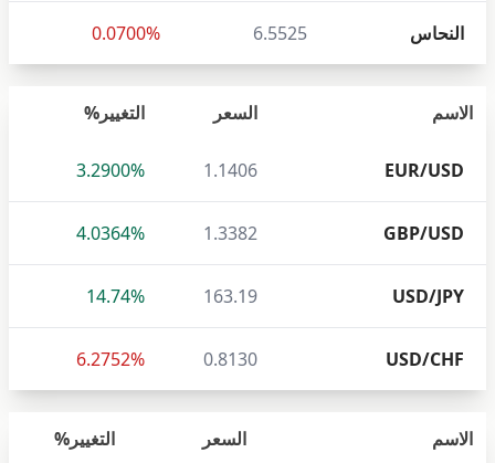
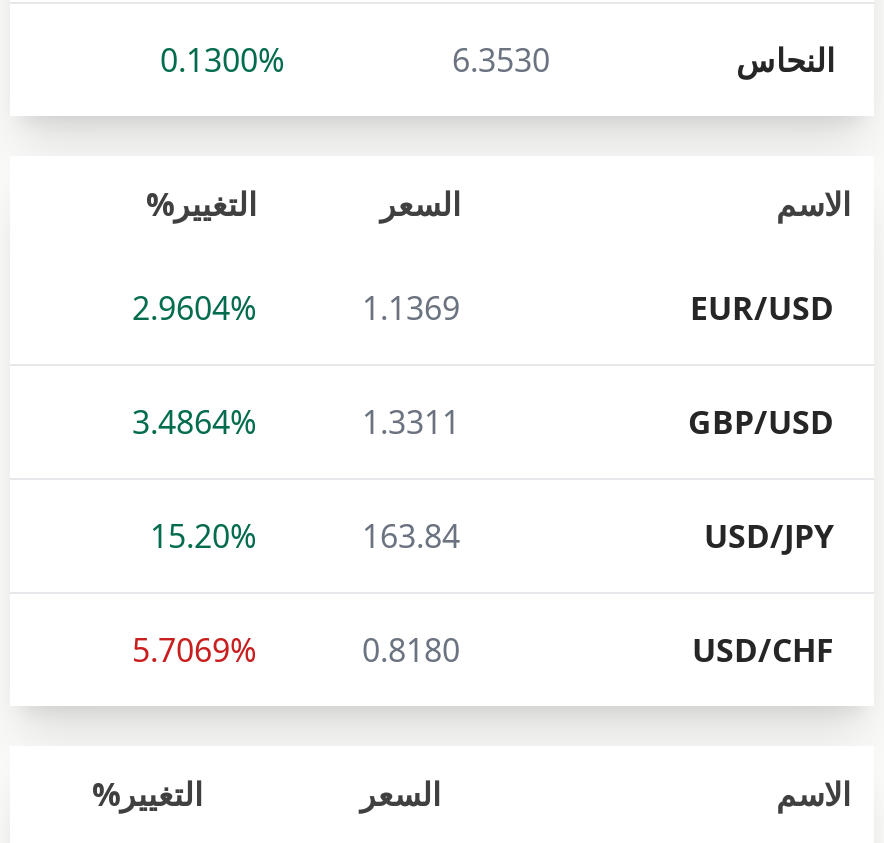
[92,21,160,46] 0.0700% -> [160,39,284,83] 0.1300%
[253,21,307,46] 6.5525 -> [452,39,550,83] 6.3530
[76,158,145,183] 3.2900% -> [132,287,256,331] 2.9604%
[203,158,257,183] 1.1406 -> [362,287,460,331] 1.1369
[76,221,145,246] 4.0364% -> [132,401,256,445] 3.4864%
[203,221,257,246] 1.3382 -> [362,401,460,445] 1.3311
[86,284,145,309] 14.74% -> [150,515,256,559] 15.20%
[203,284,257,309] 163.19 -> [362,515,460,559] 163.84
[76,347,145,372] 6.2752% -> [132,629,256,673] 5.7069%
[203,347,257,372] 0.8130 -> [362,629,460,673] 0.8180

